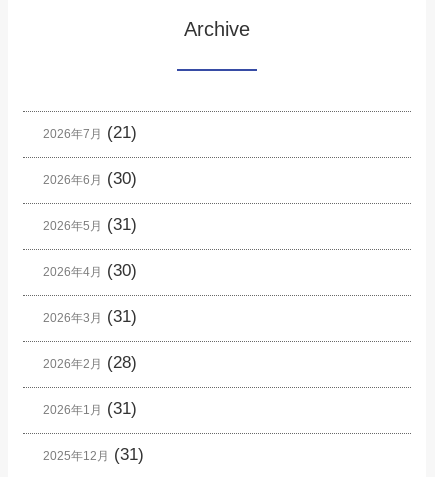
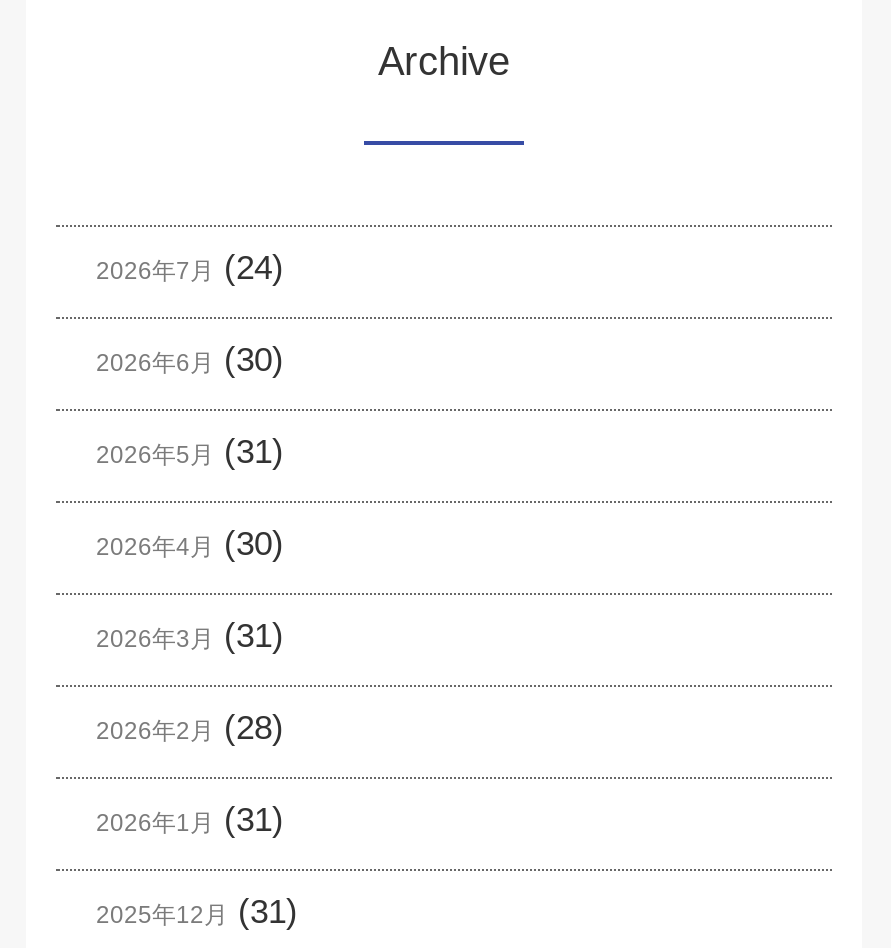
[43,123,137,142] 2026年7月(21) -> [96,249,284,287] 2026年7月(24)

